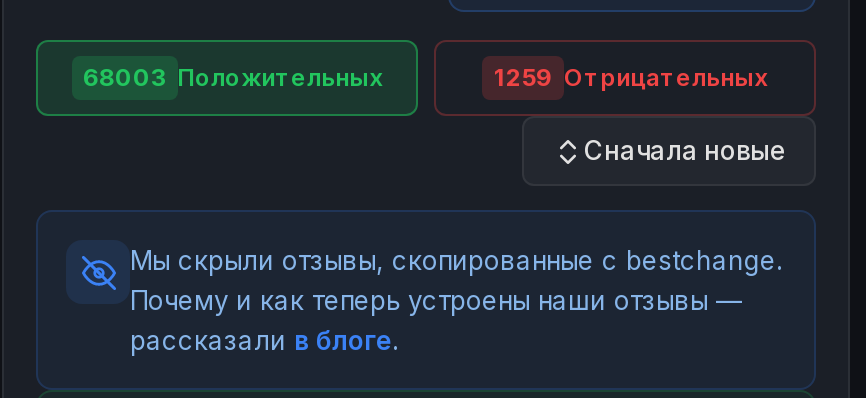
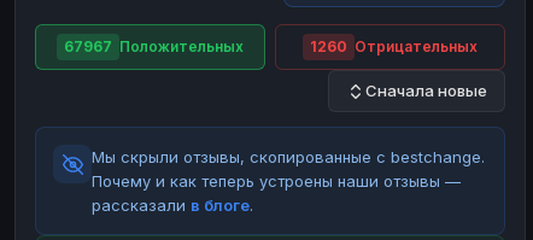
[83,62,383,92] 68003 Положительных -> [64,37,244,55] 67967 Положительных
[494,62,768,92] 1259 Отрицательных -> [310,37,478,55] 1260 Отрицательных

